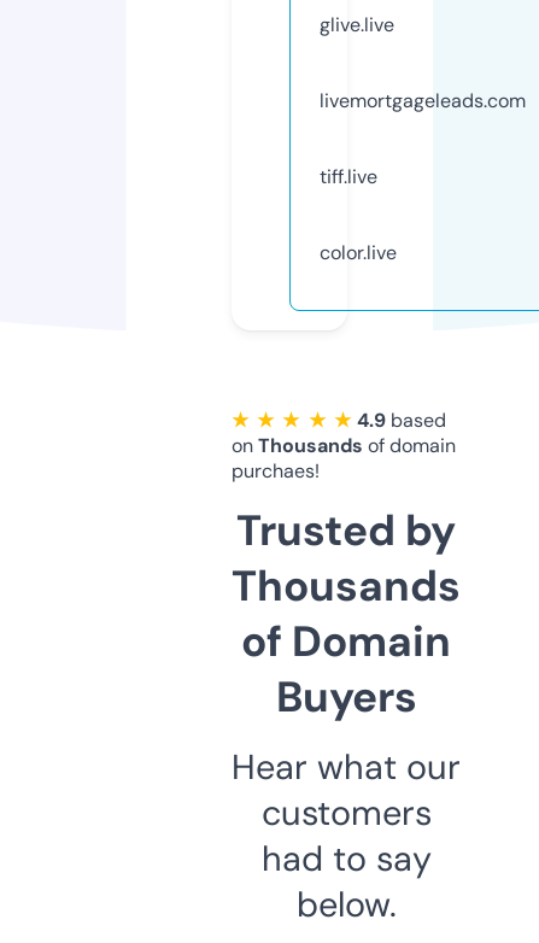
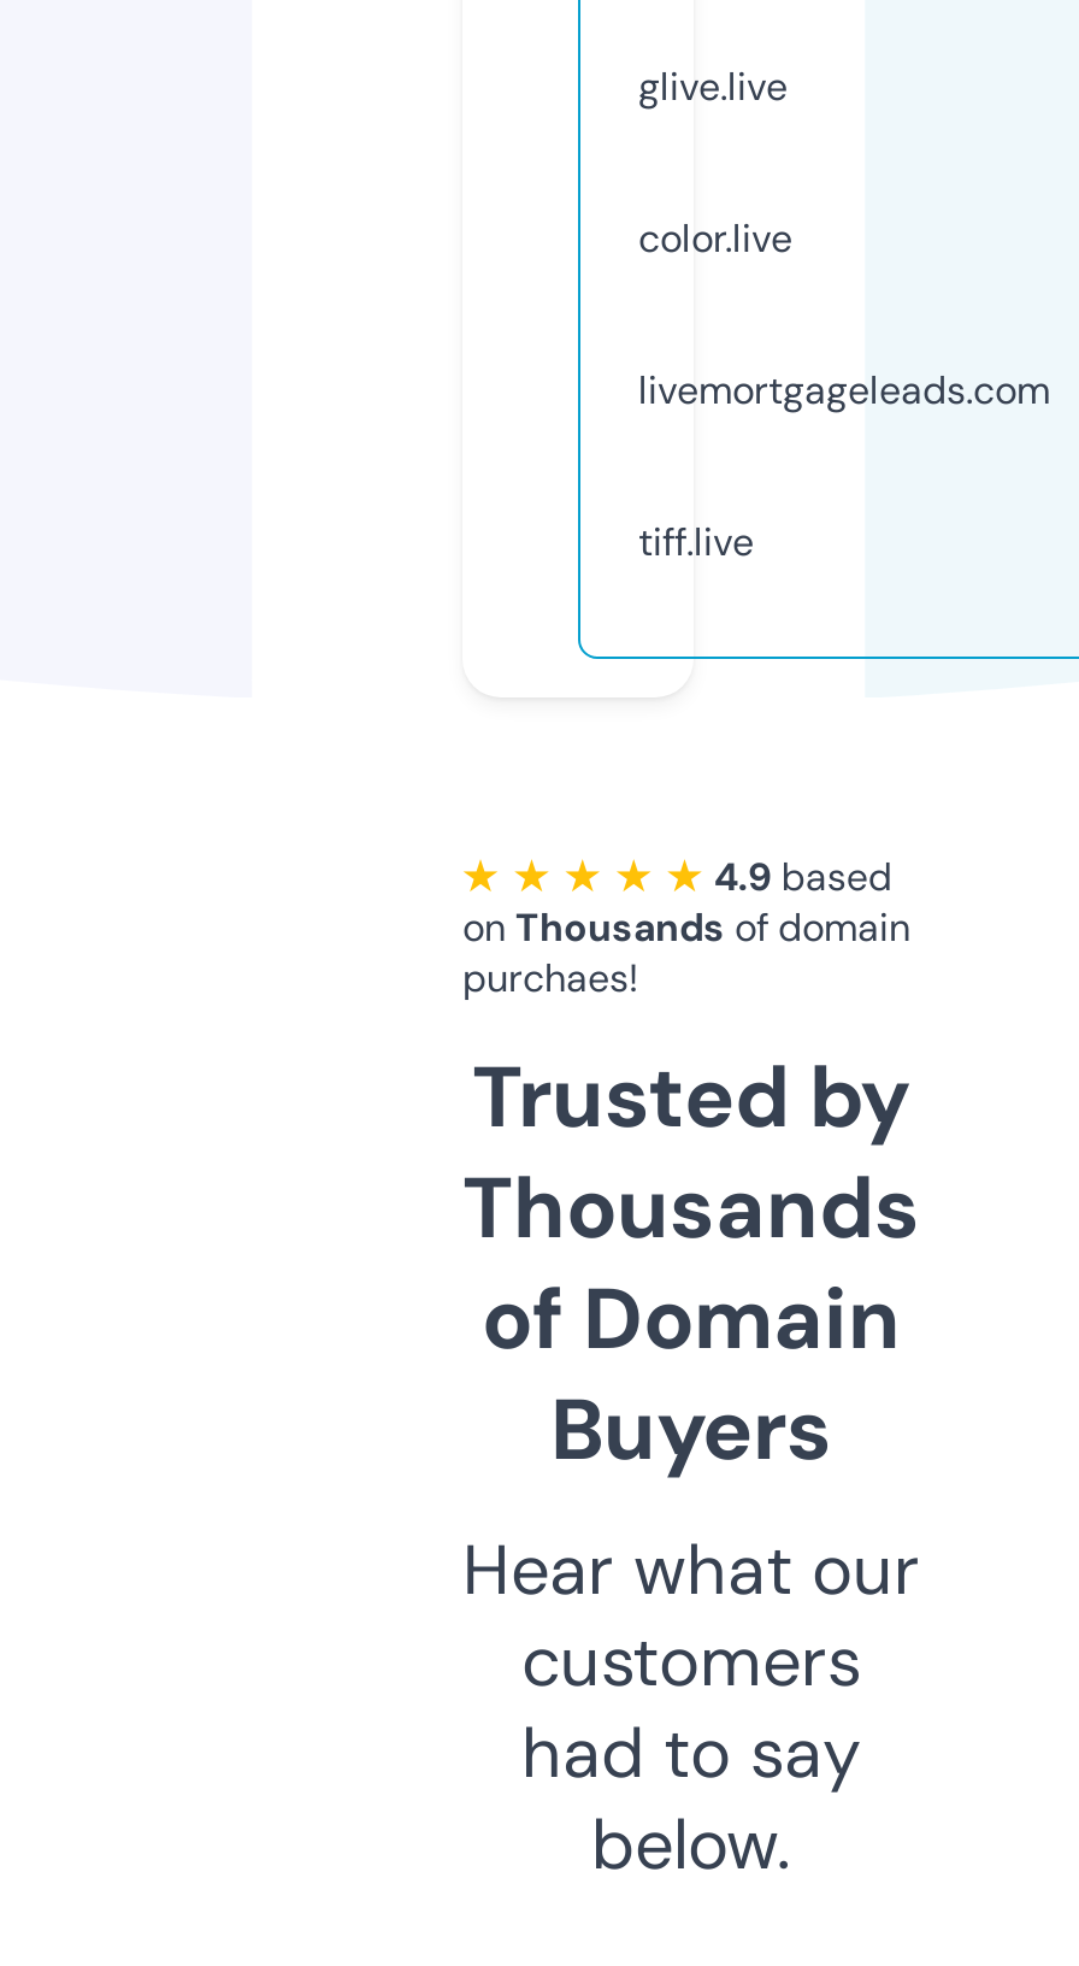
moved [320,88,526,189] -> [638,365,1050,567]: livemortgageleads.com | tiff.live
moved [320,240,397,265] -> [638,213,792,263]: color.live

